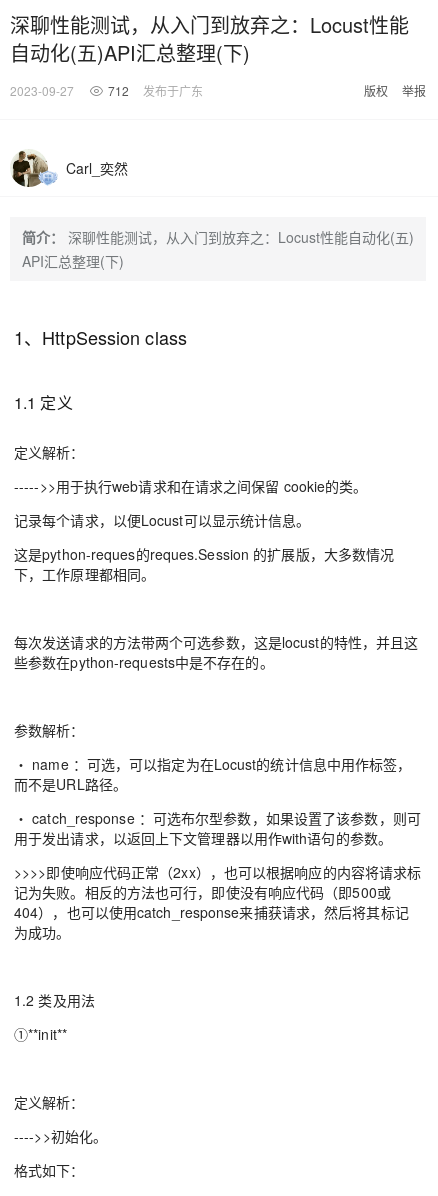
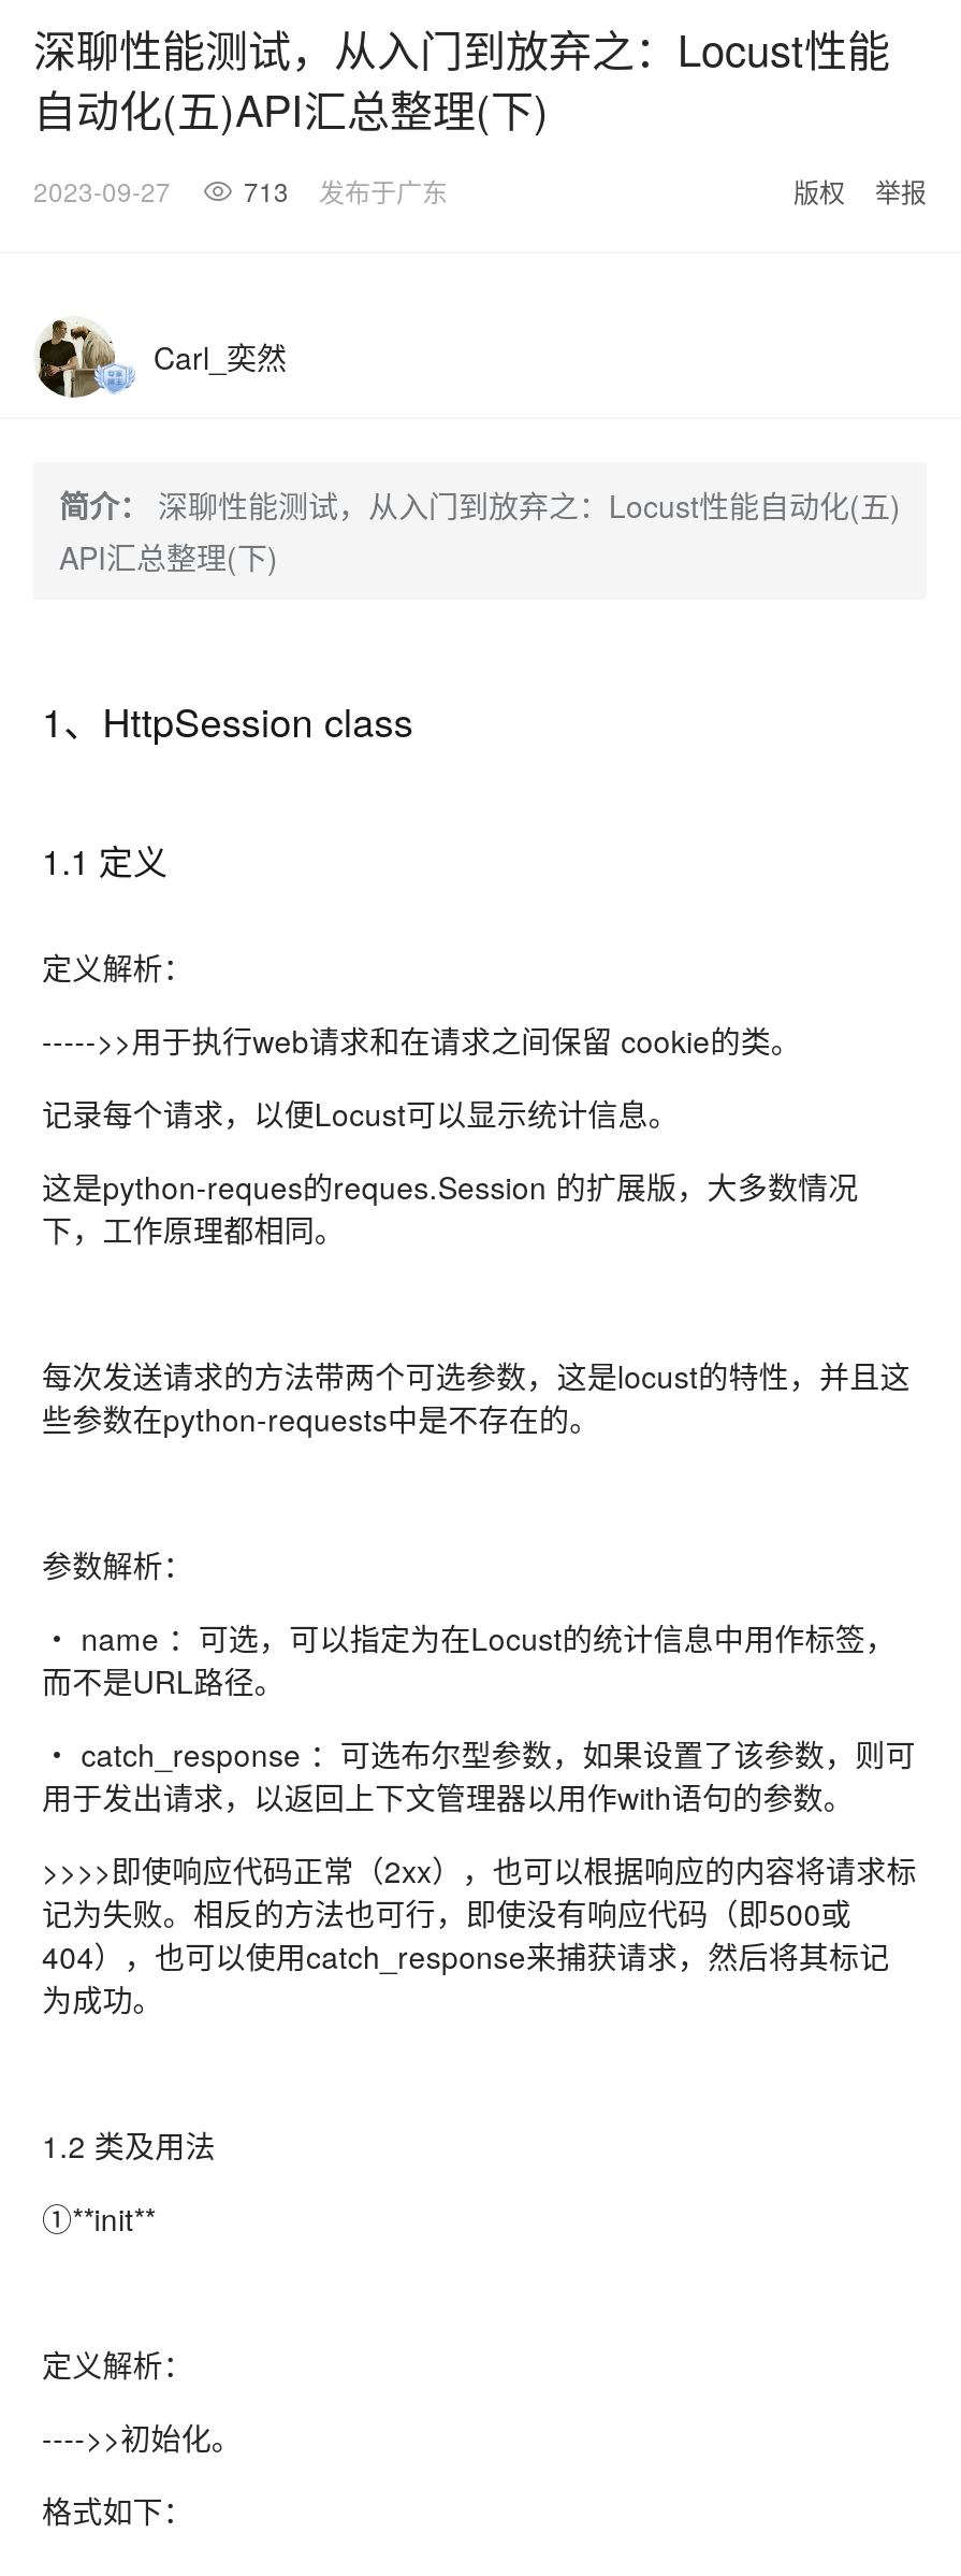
[10,82,203,99] 2023-09-27 712 发布于广东 -> [33,172,448,208] 2023-09-27 713 发布于广东

